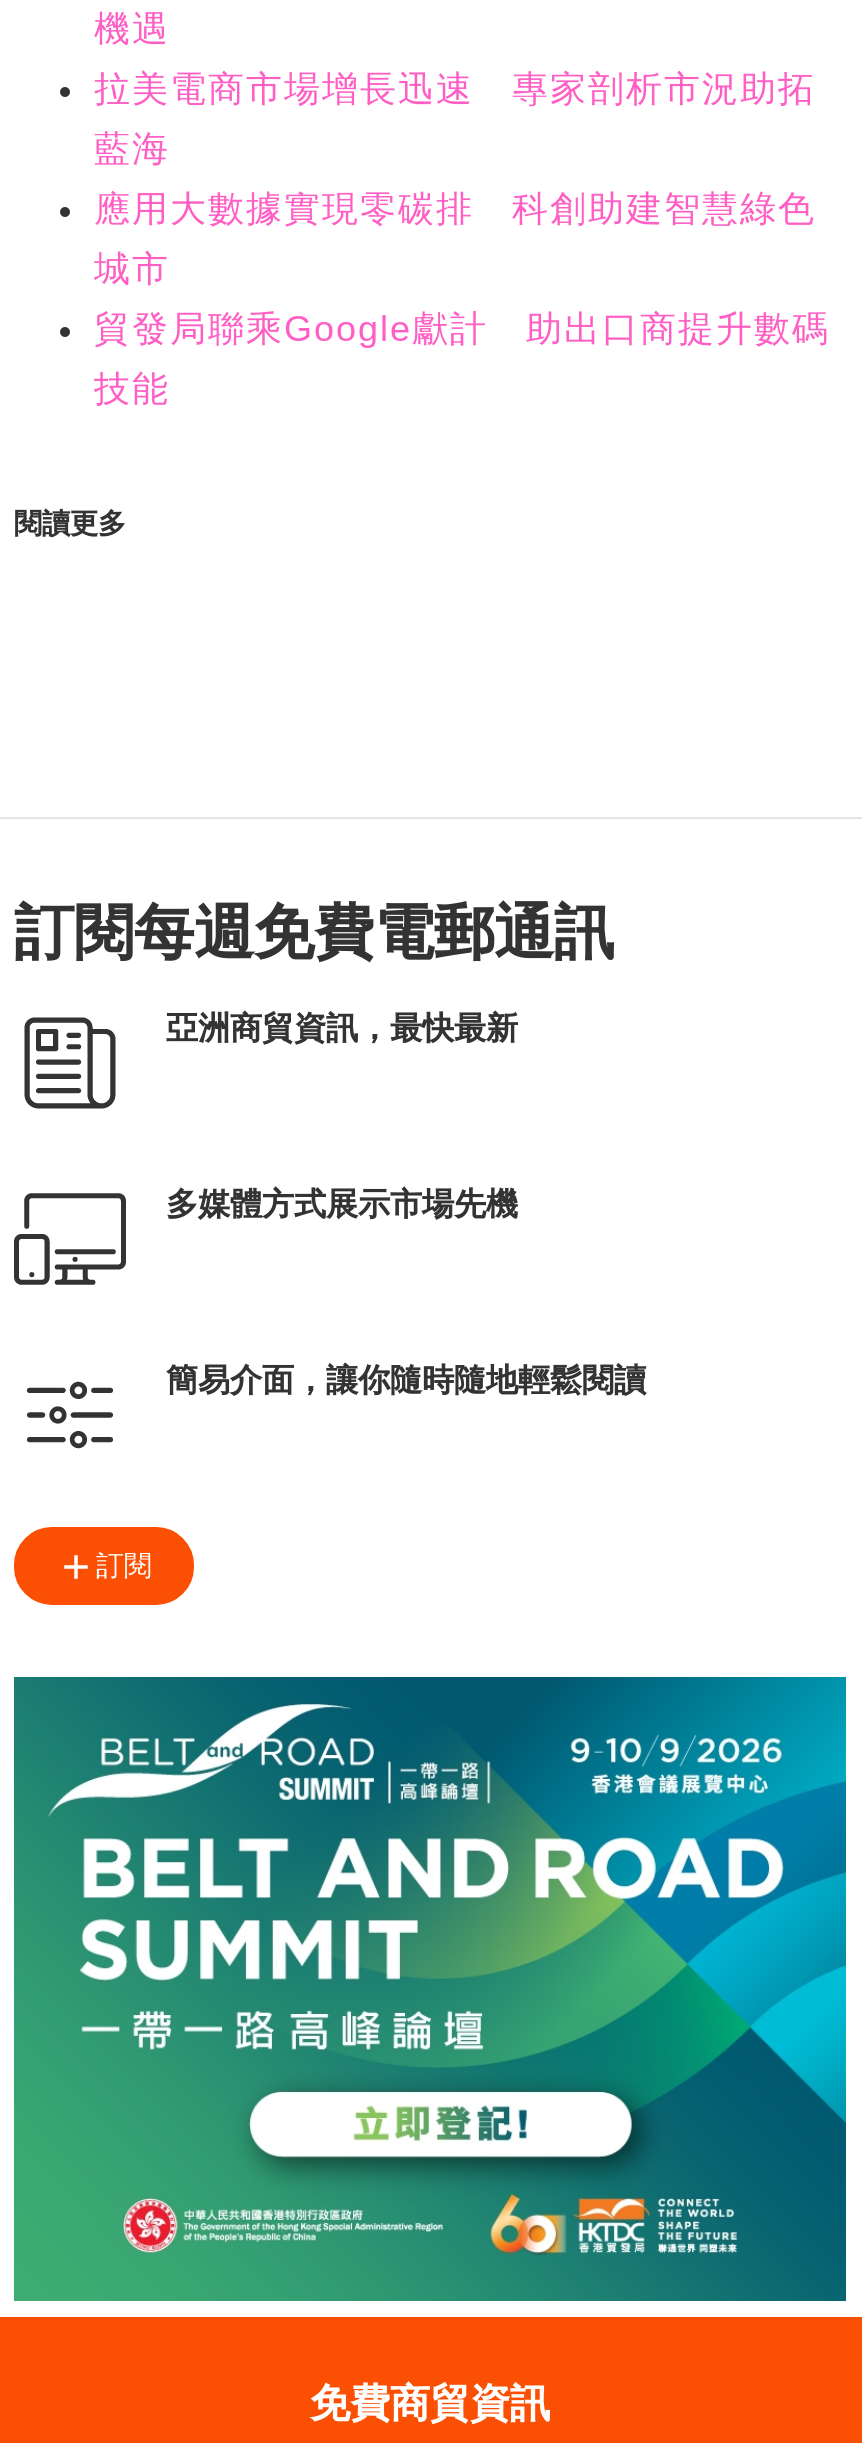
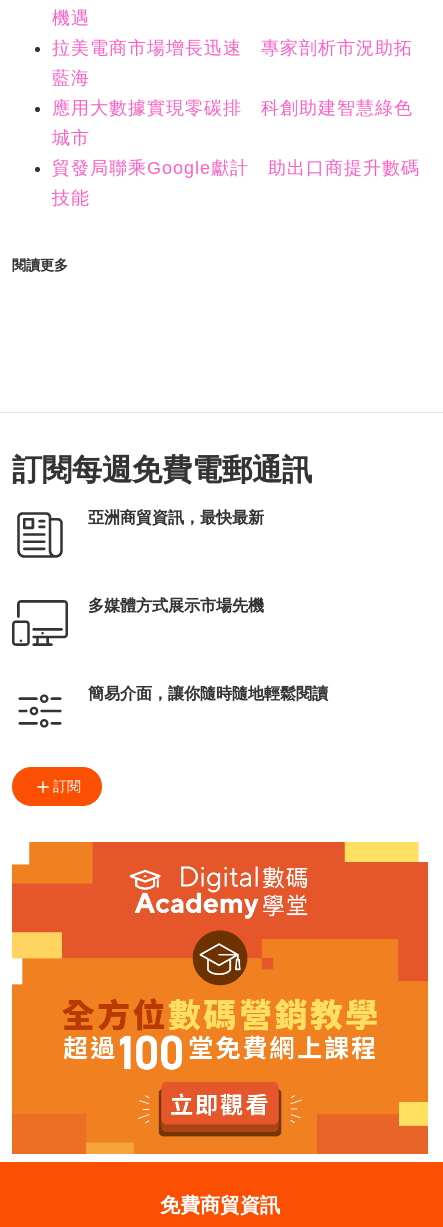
[12,1675,848,2303] [image] -> [11,841,429,1155] [image]

